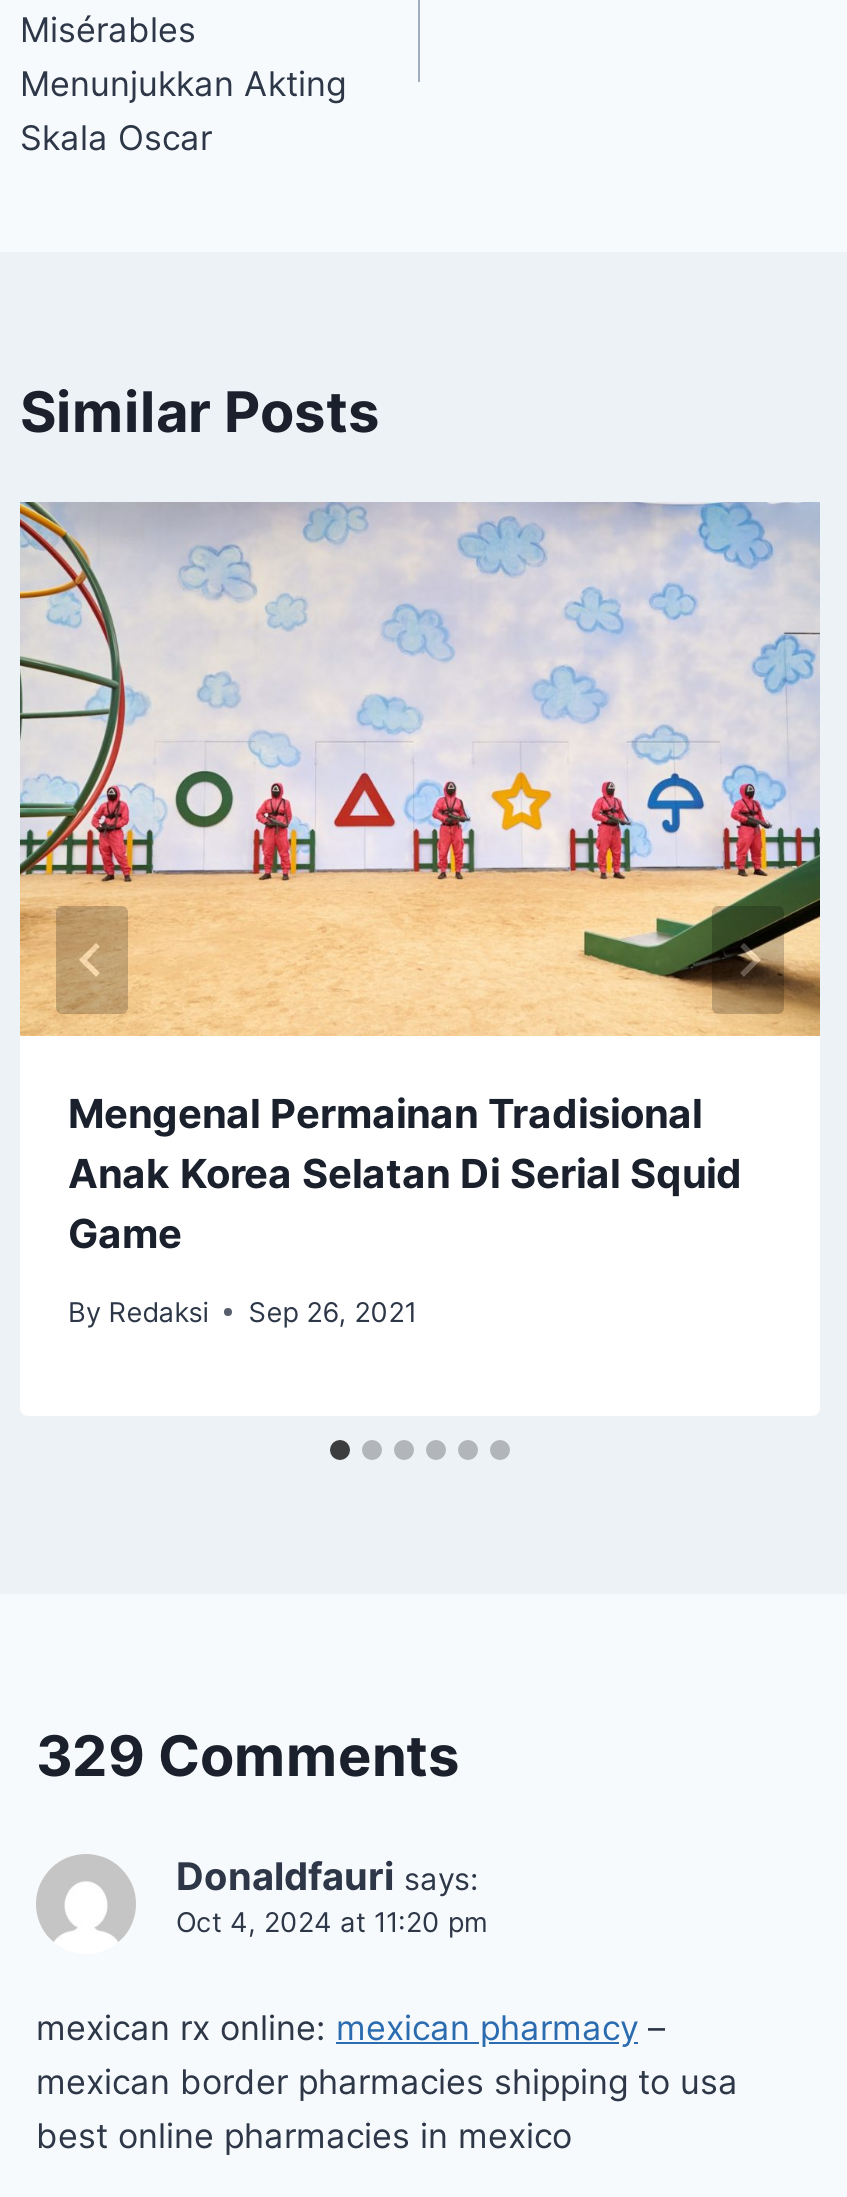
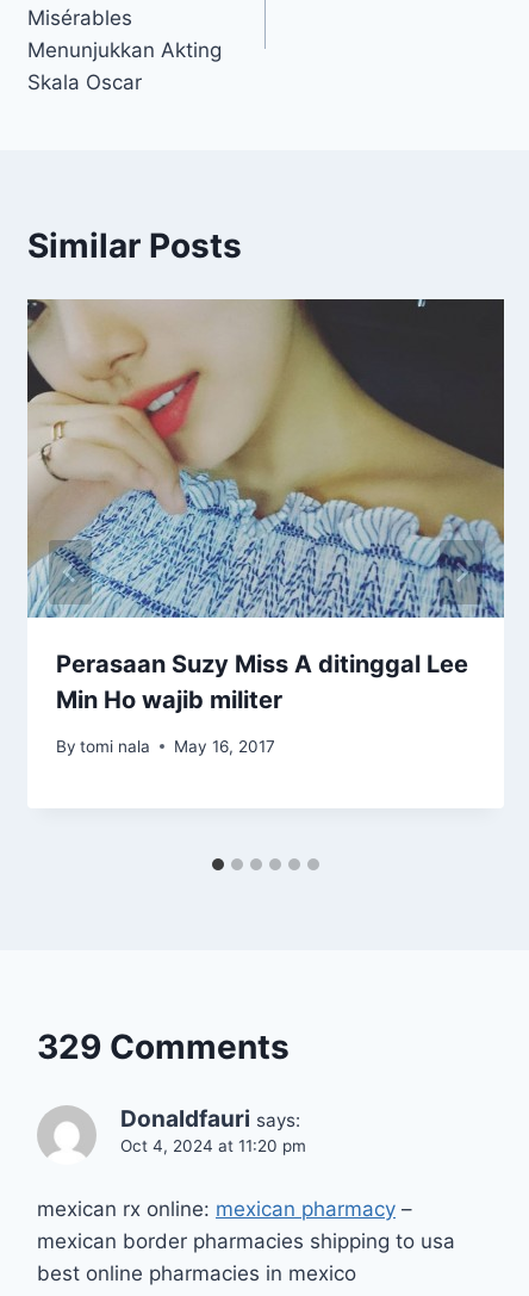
[18,502,822,1258] [image] | Mengenal Permainan Tradisional | Anak Korea Selatan Di Serial Squid | Game -> [26,298,505,714] [image] | Perasaan Suzy Miss A ditinggal Lee | Min Ho wajib militer
[68,1295,416,1327] By Redaksi | Sep 26, 2021 -> [56,736,275,756] By tomi nala | May 16, 2017

